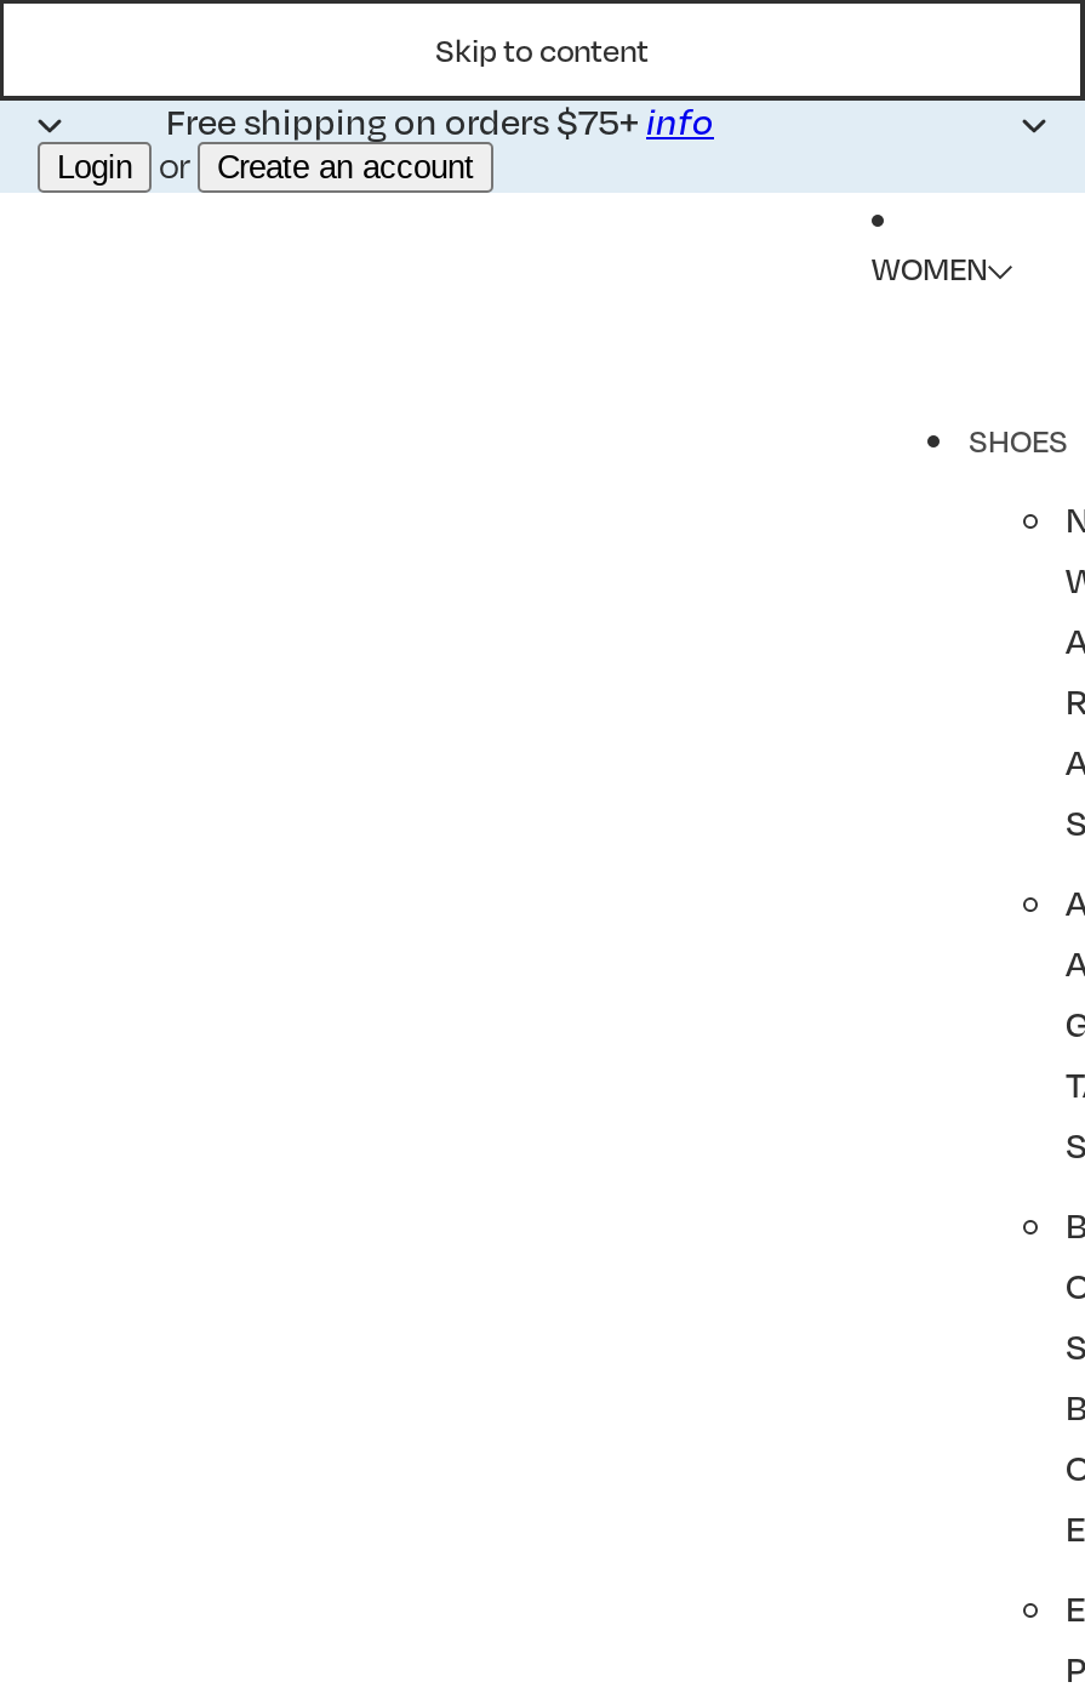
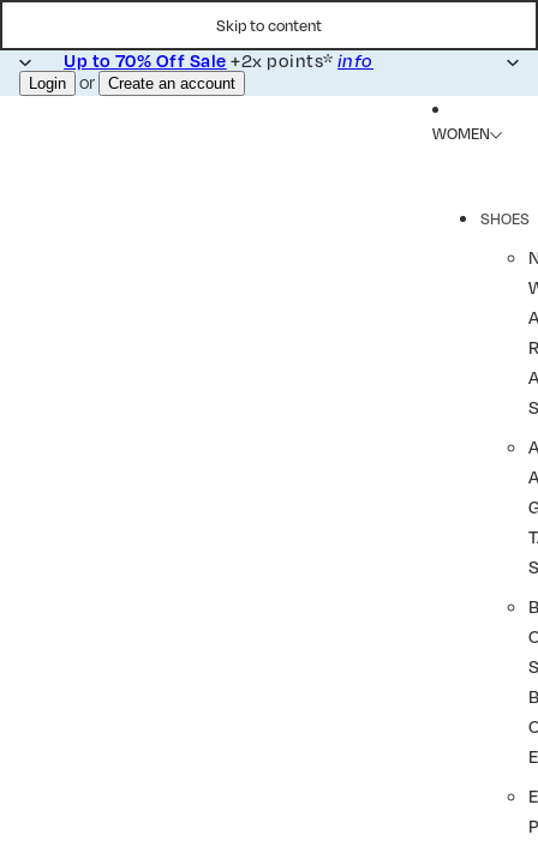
[166,96,714,144] Free shipping on orders $75+info -> [64,48,373,72] Up to 70% Off Sale+2x points*info

